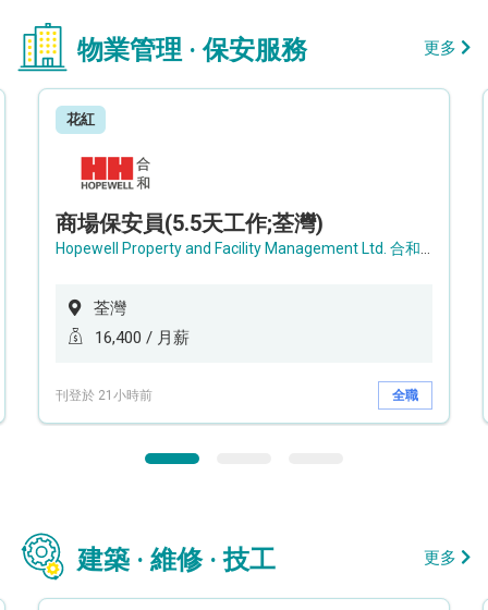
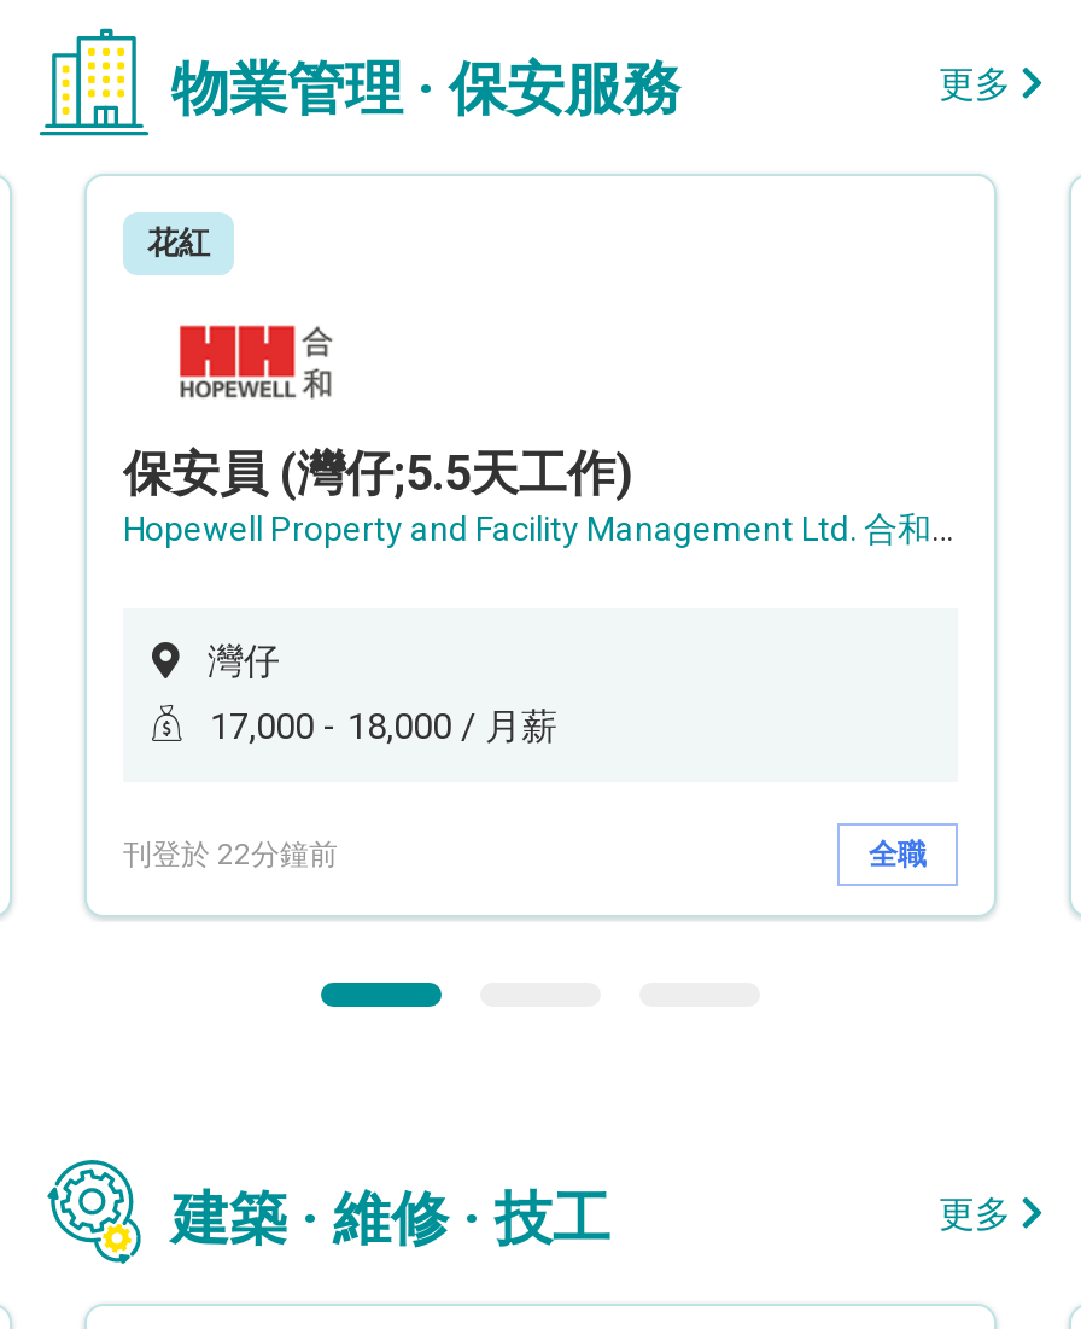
[56,210,324,236] 商場保安員(5.5天工作;荃灣) -> [123,444,632,502] 保安員 (灣仔;5.5天工作)
[94,299,126,318] 荃灣 -> [208,640,280,684] 灣仔
[95,328,190,348] 16,400 / 月薪 -> [210,705,557,749] 17,000 - 18,000 / 月薪
[56,387,152,402] 刊登於 21小時前 -> [123,837,338,870] 刊登於 22分鐘前

